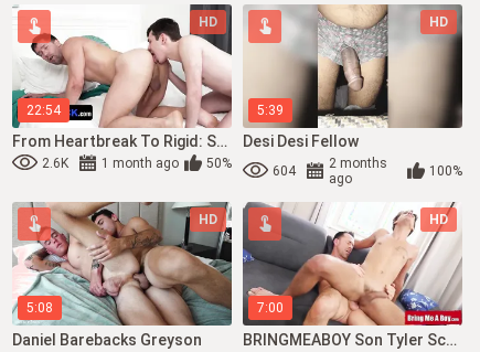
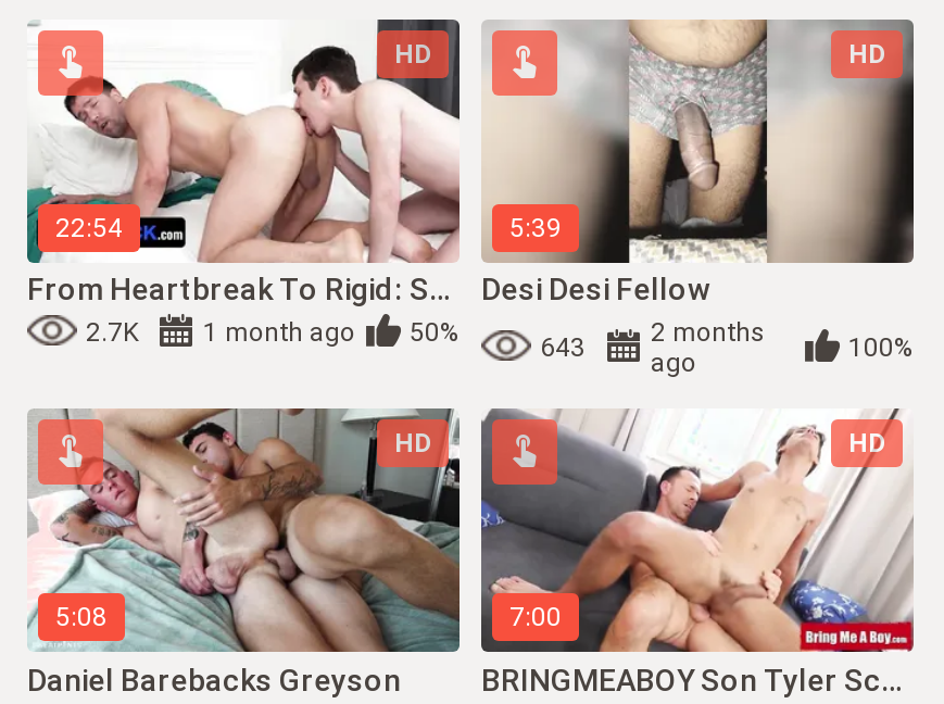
[42,156,68,171] 2.6K -> [86,318,138,348] 2.7K
[273,164,296,179] 604 -> [540,333,586,363] 643

